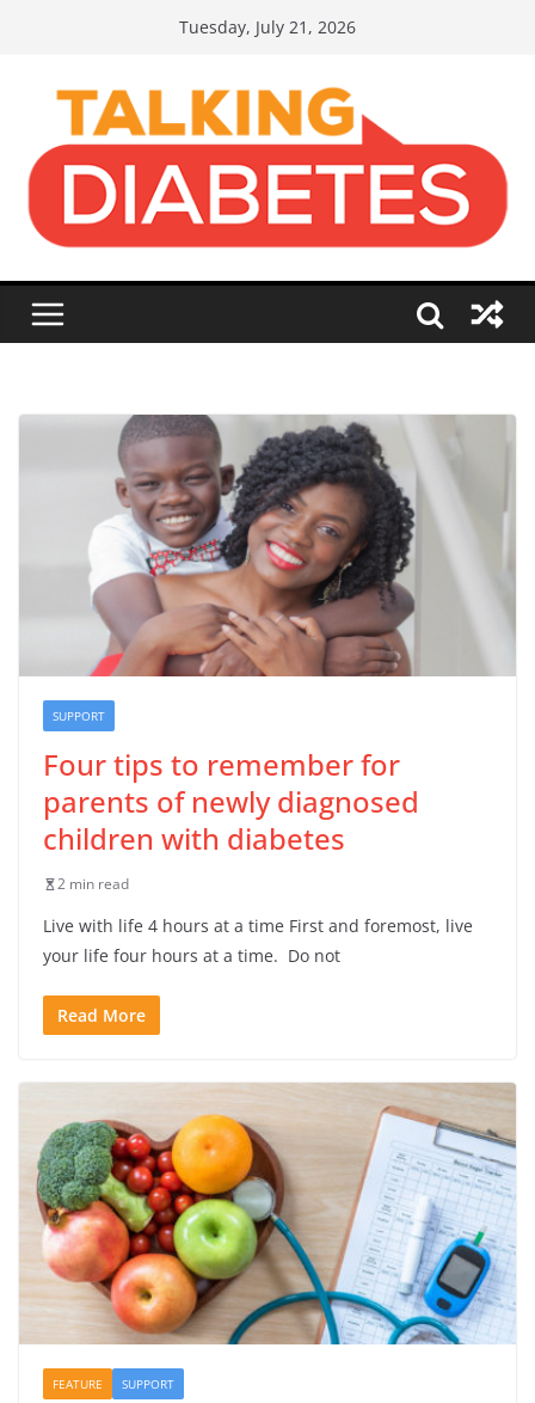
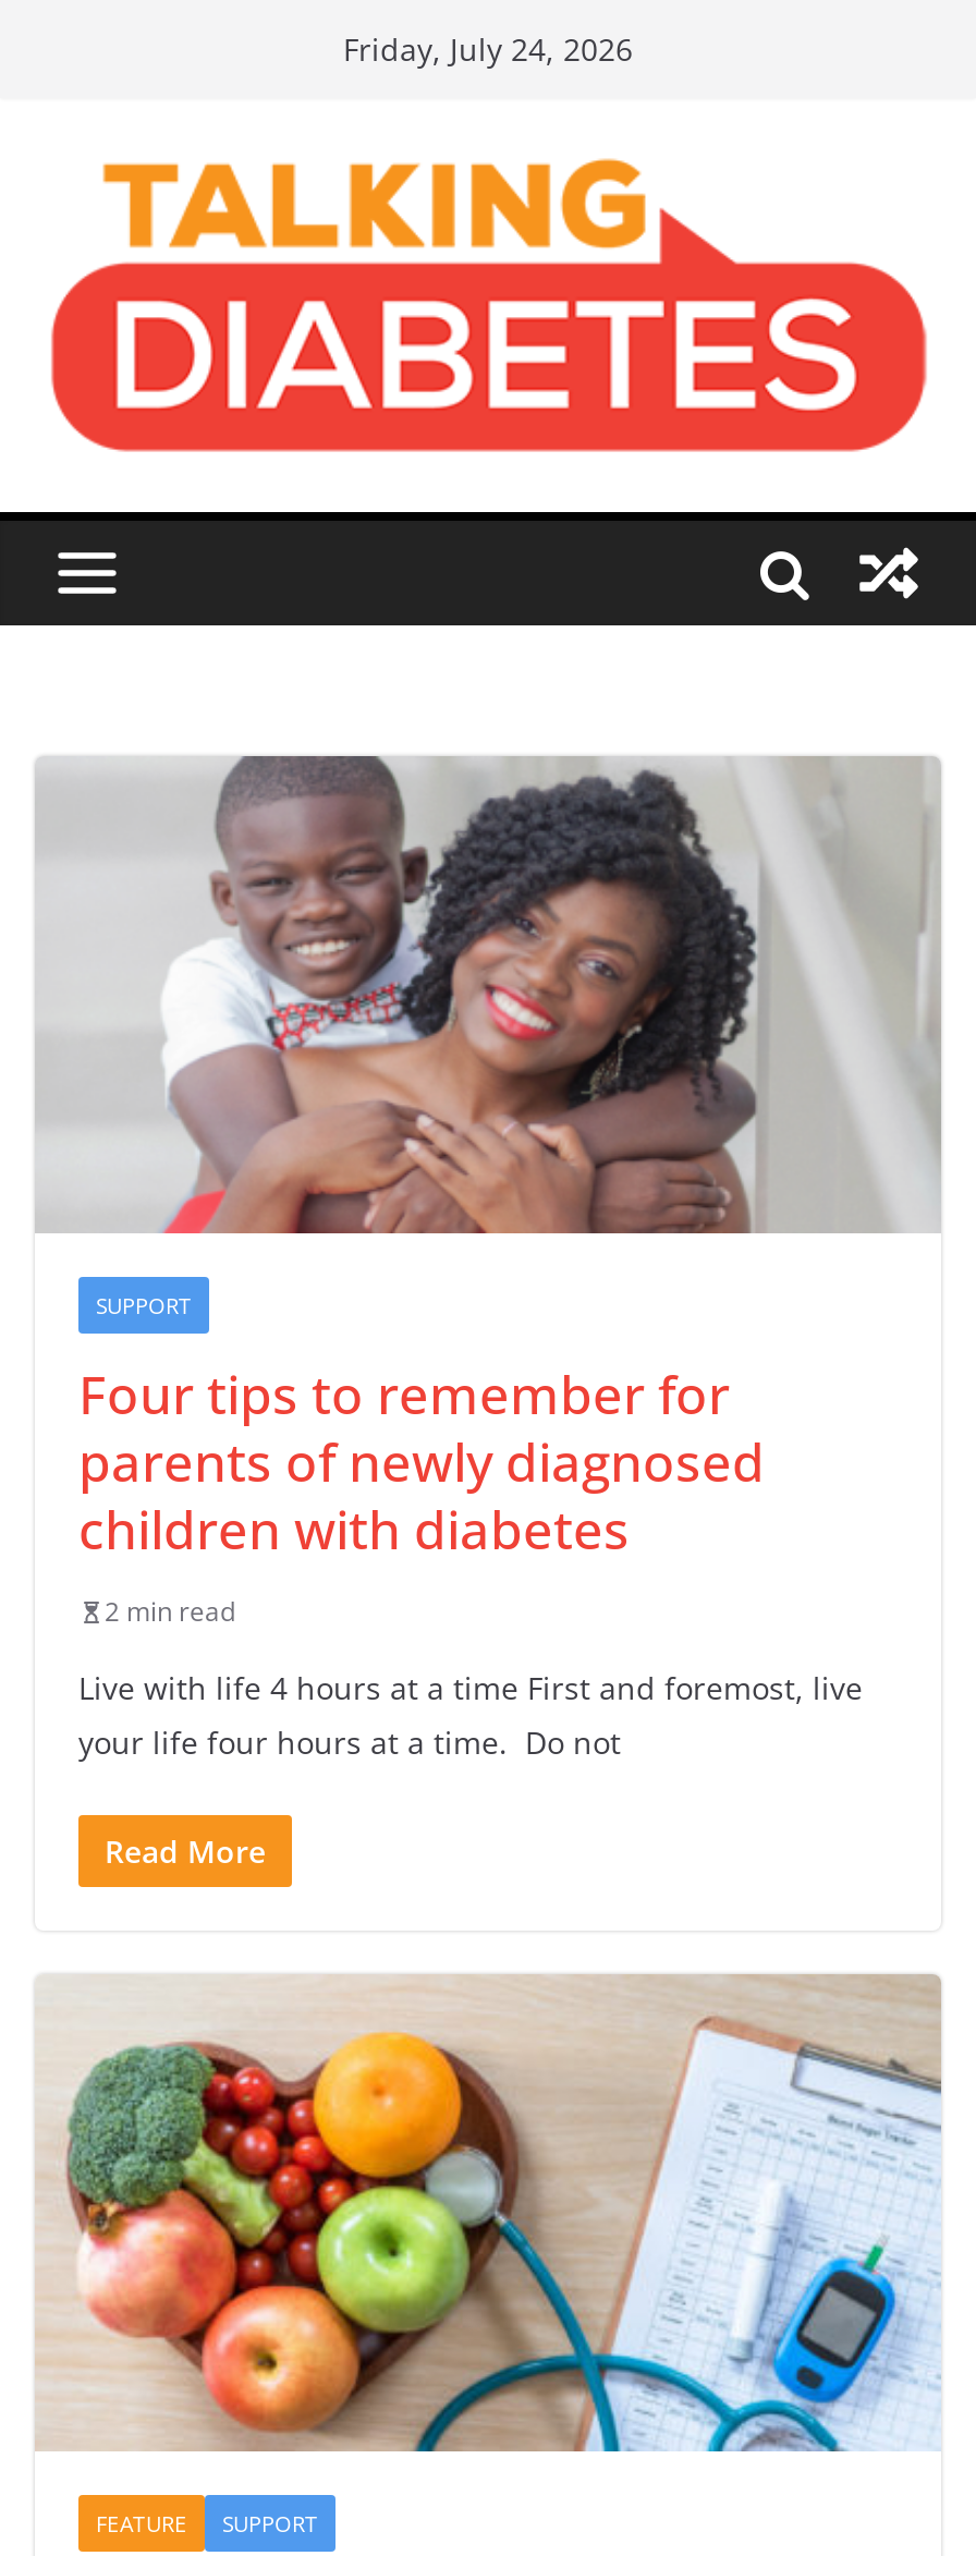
[179,16,356,38] Tuesday, July 21, 2026 -> [343,28,633,70] Friday, July 24, 2026

